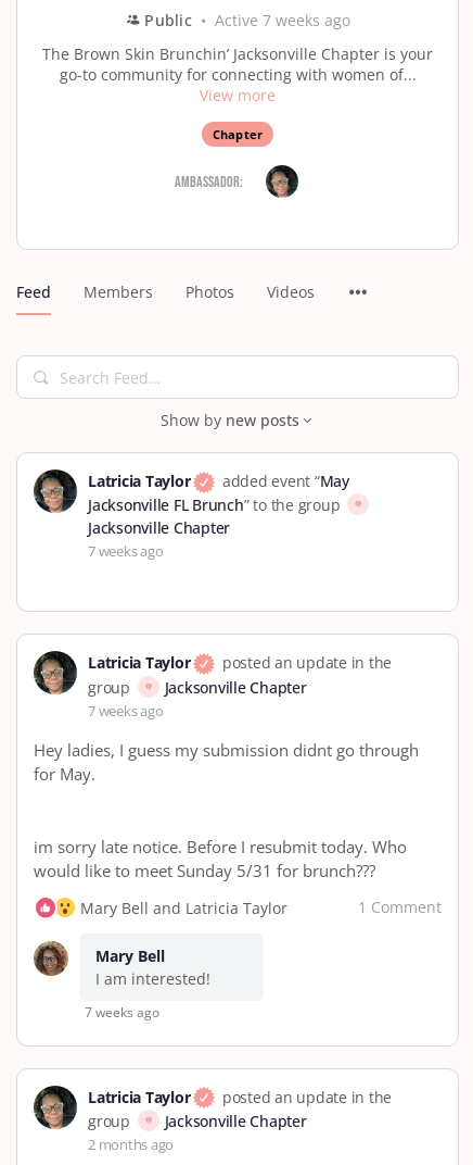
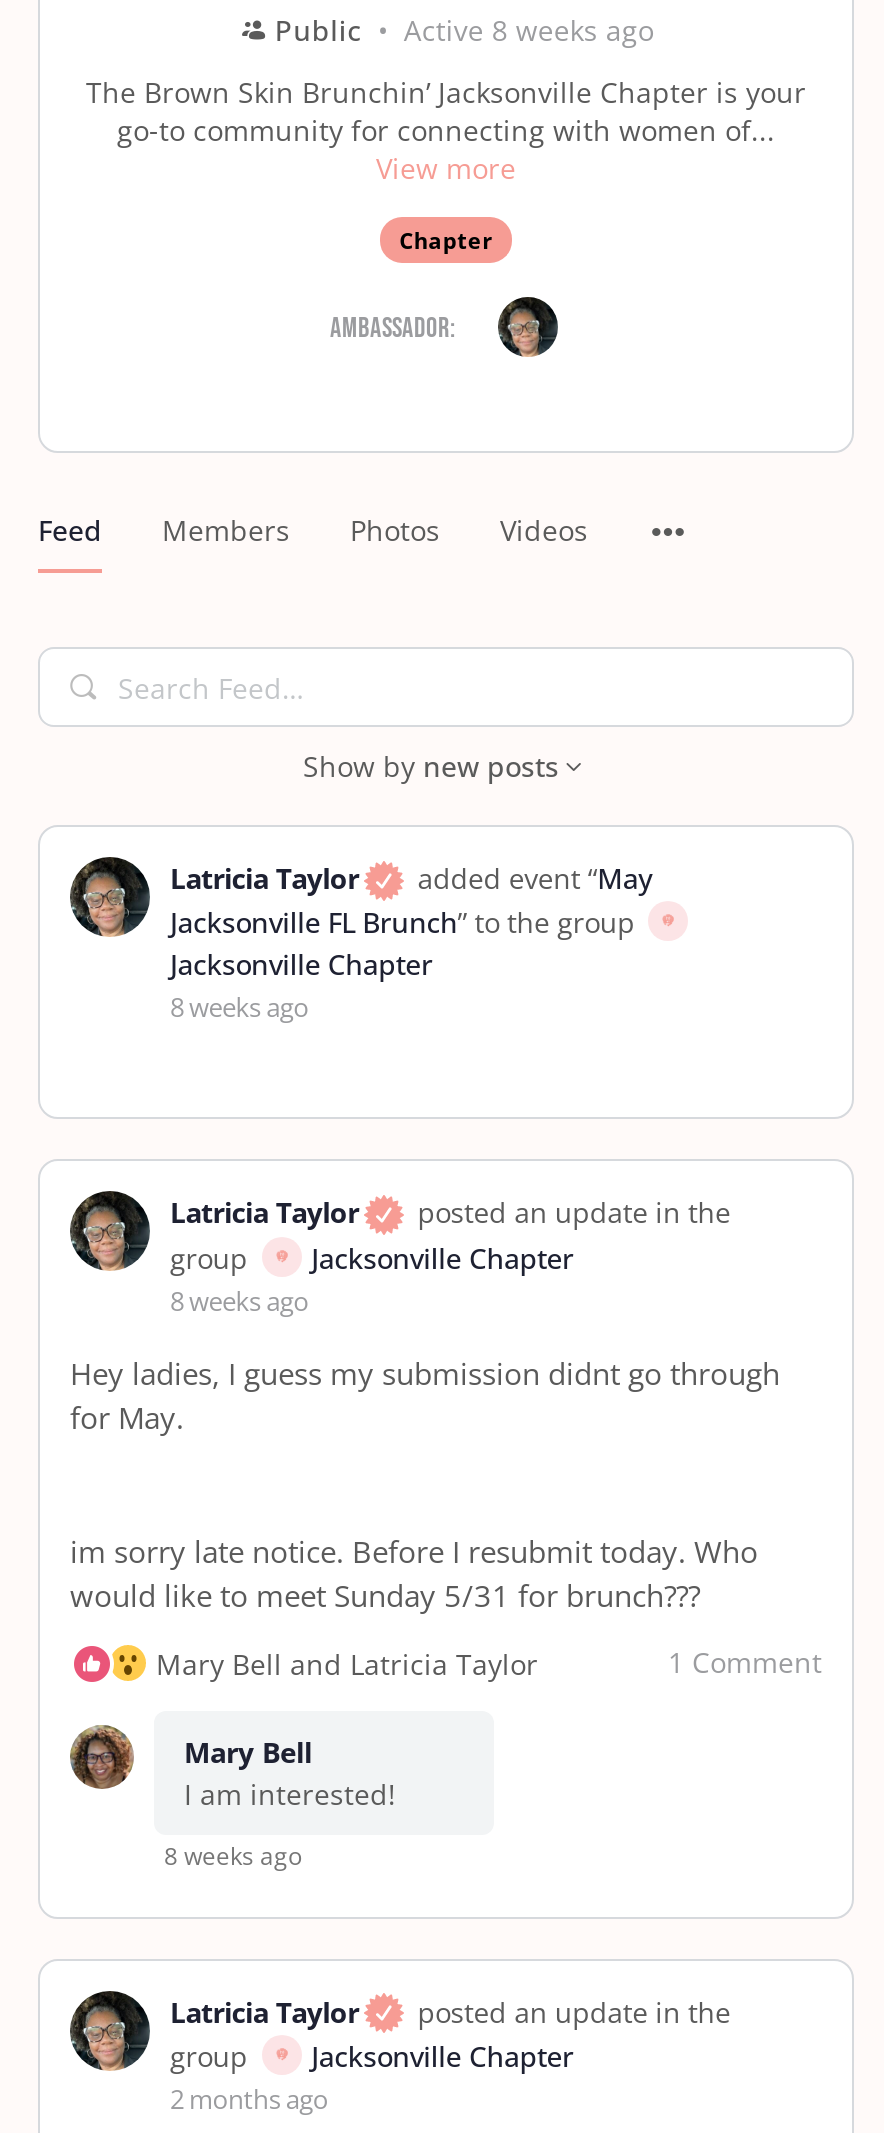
[210,10,350,30] Active 7 weeks ago -> [396,11,654,49] Active 8 weeks ago
[88,541,163,561] 7 weeks ago -> [170,989,309,1025] 8 weeks ago
[88,700,163,720] 7 weeks ago -> [170,1282,309,1318] 8 weeks ago
[85,1003,159,1021] 7 weeks ago -> [164,1838,302,1872] 8 weeks ago

